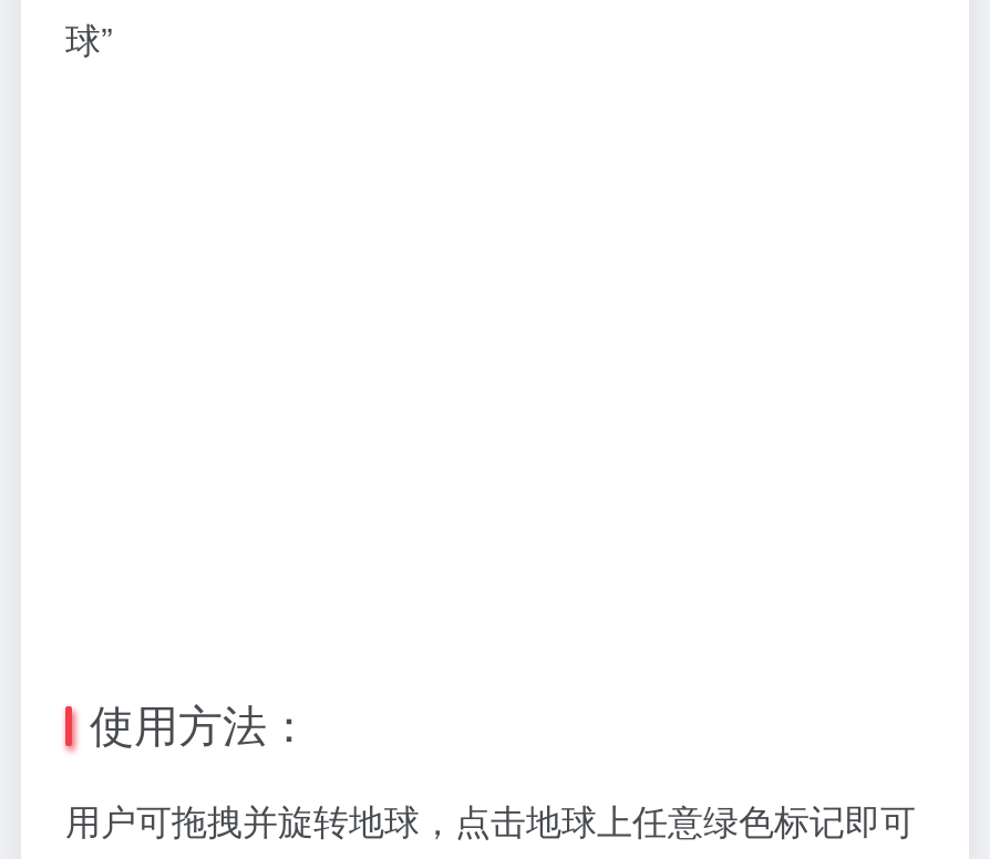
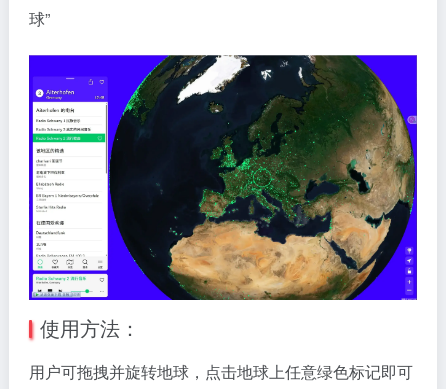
none -> [28,54,418,301] [image]

